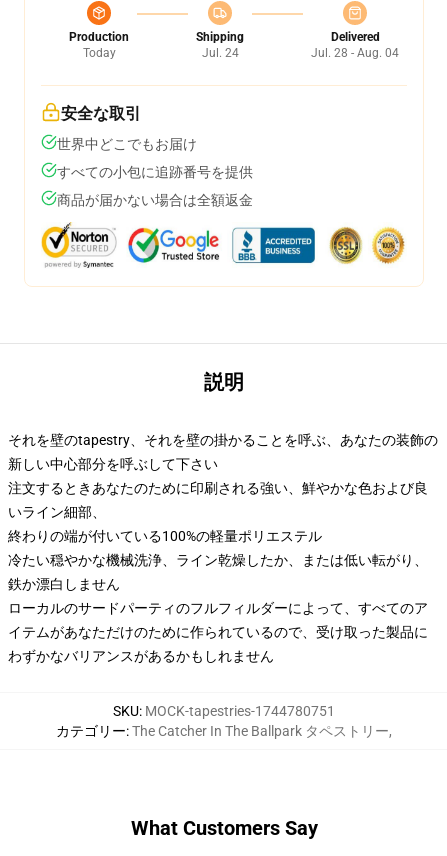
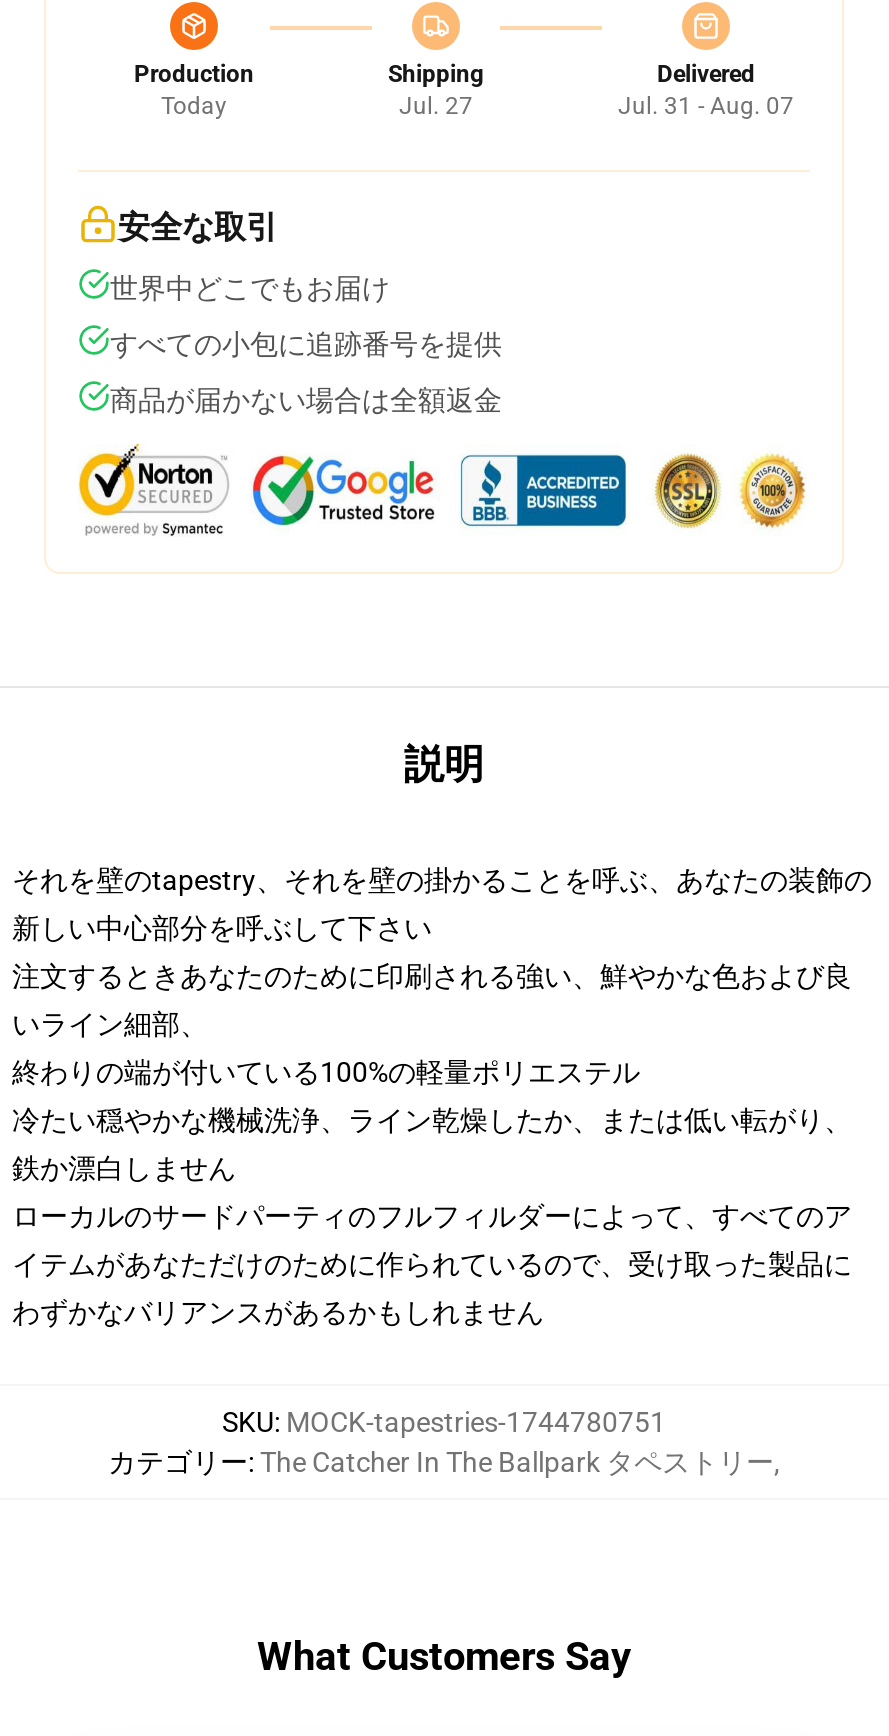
[201,46,238,60] Jul. 24 -> [399,92,473,120] Jul. 27
[311,46,399,60] Jul. 28 - Aug. 04 -> [618,92,794,120] Jul. 31 - Aug. 07

